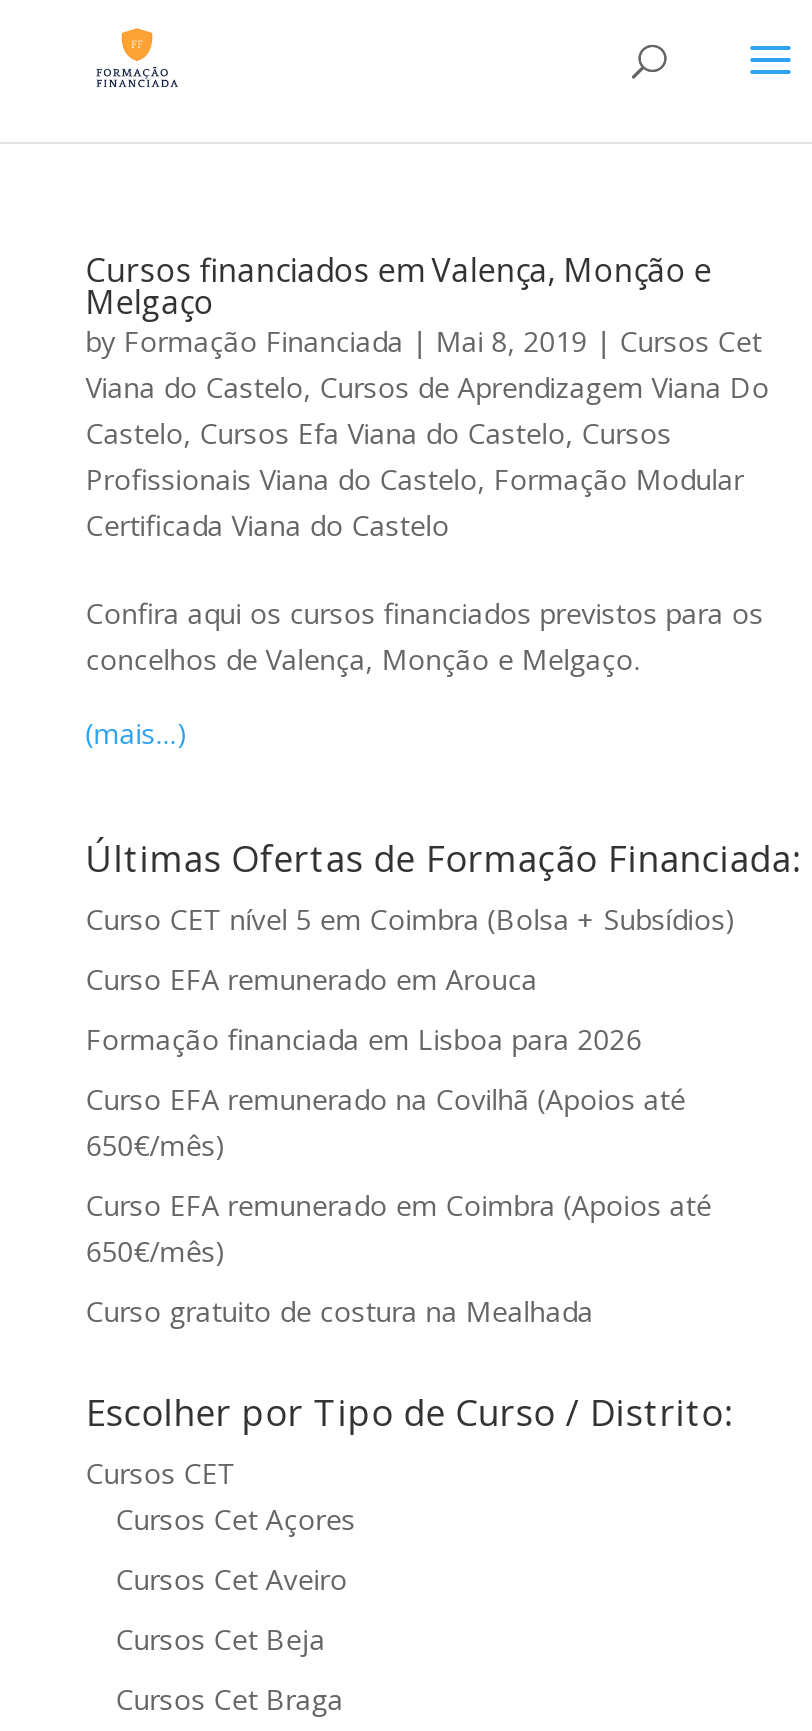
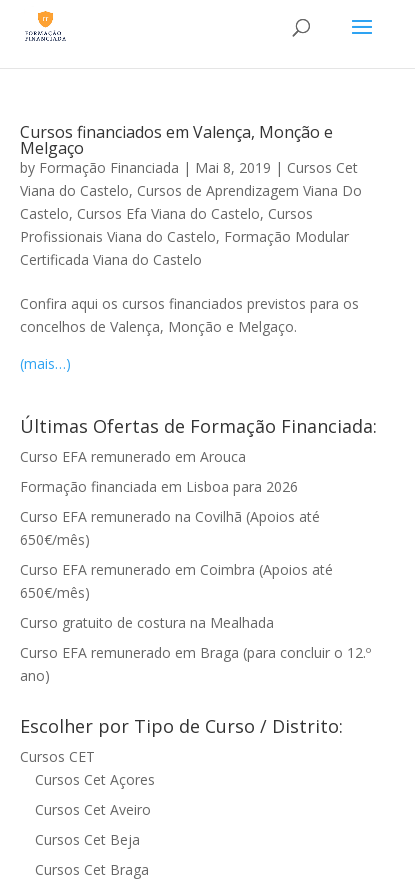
[86,900,736,938] Curso CET nível 5 em Coimbra (Bolsa + Subsídios) -> none
moved [86,960,712,1330] -> [20,447,333,632]: Curso EFA remunerado em Arouca | Formação financiada em Lisboa para 2026 | Curso EFA remunerado na Covilhã (Apoios até | 650€/mês) | Curso EFA remunerado em Coimbra (Apoios até | 650€/mês) | Curso gratuito de costura na Mealhada
none -> [20,643,371,685] Curso EFA remunerado em Braga (para concluir o 12.º | ano)

